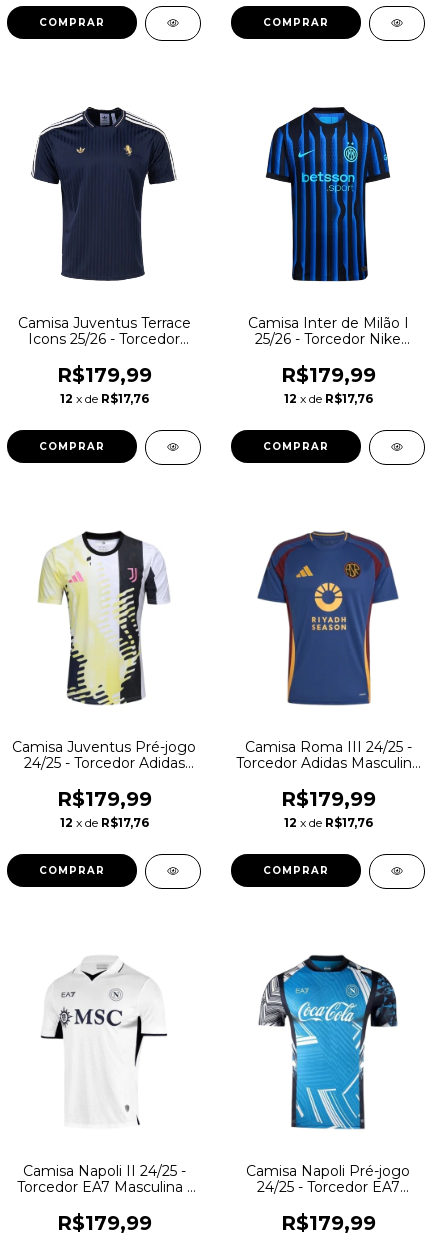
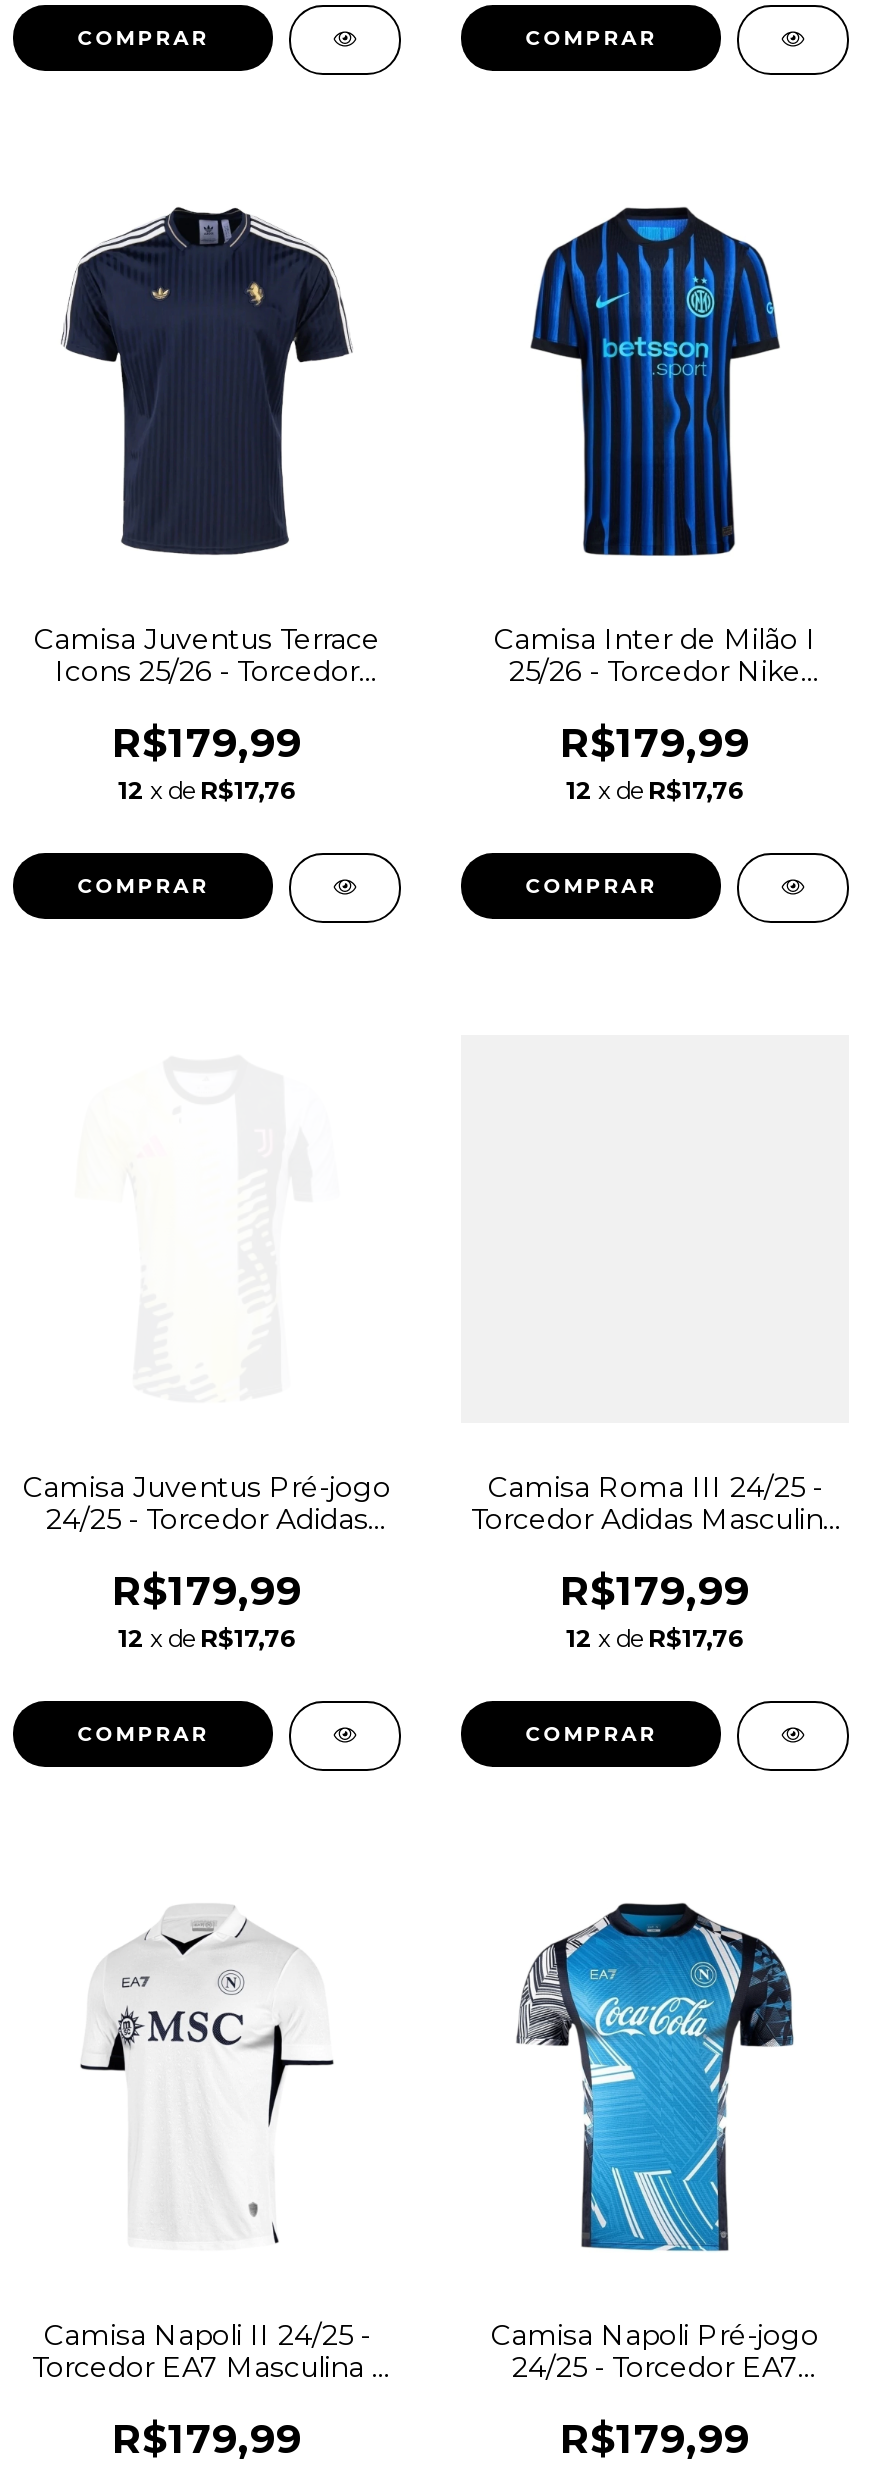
[37,530,170,706] [image] -> none
[257,530,399,706] [image] -> none

